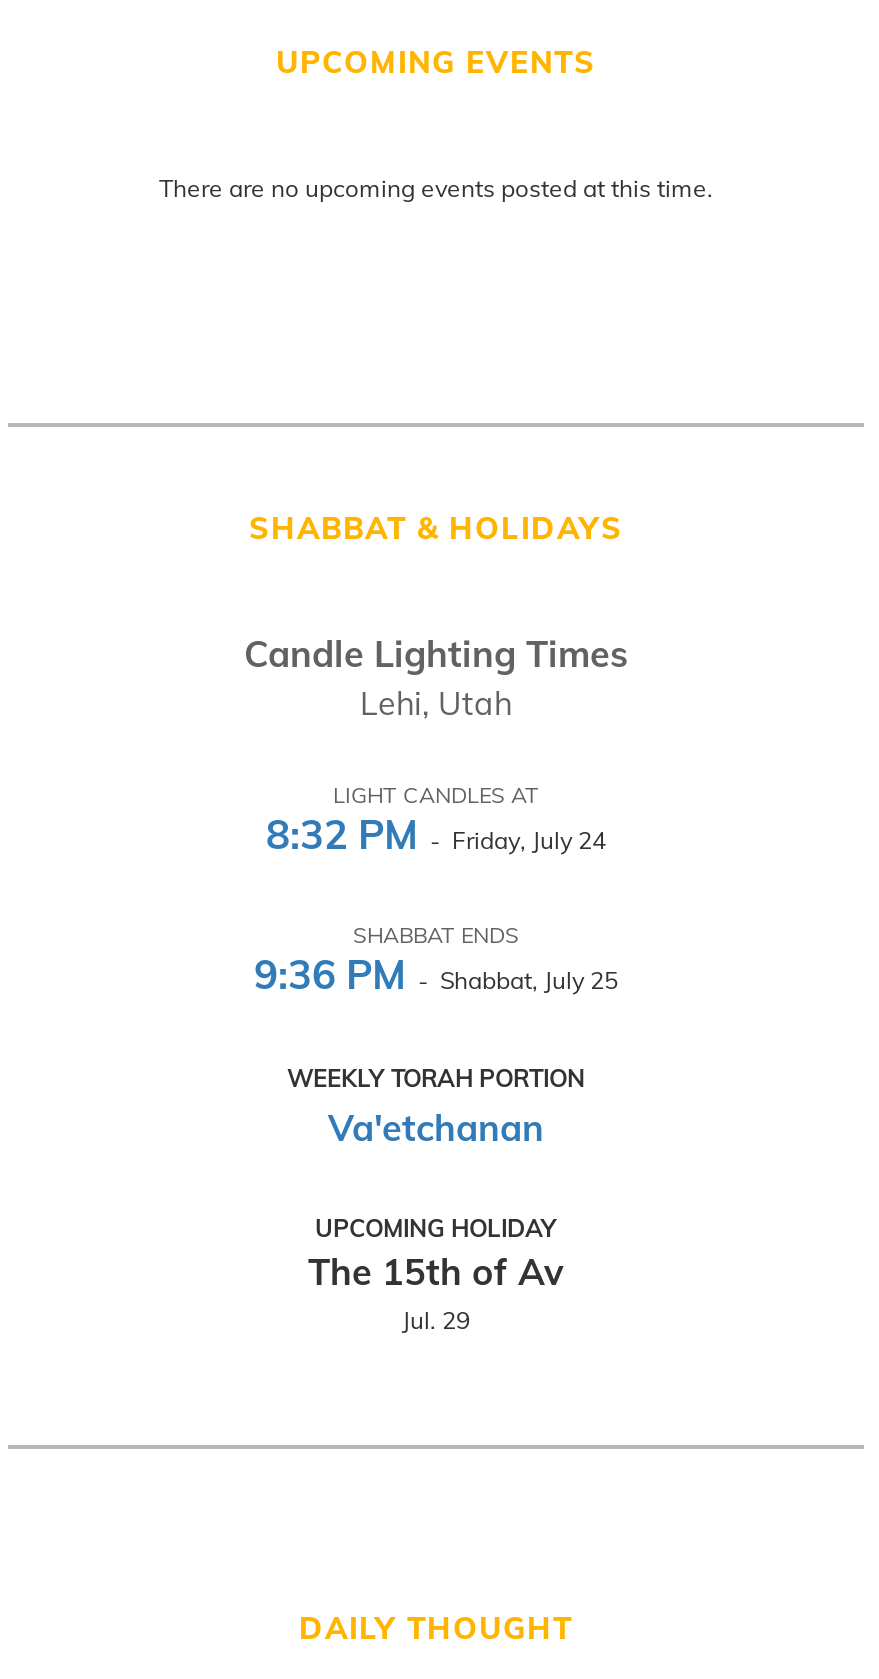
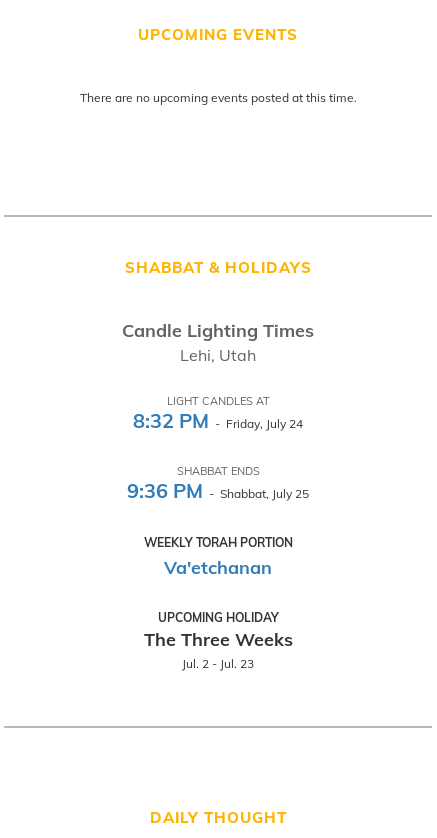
[308,1248,564,1334] The 15th of Av | Jul. 29 -> [143,628,292,671] The Three Weeks | Jul. 2 - Jul. 23

